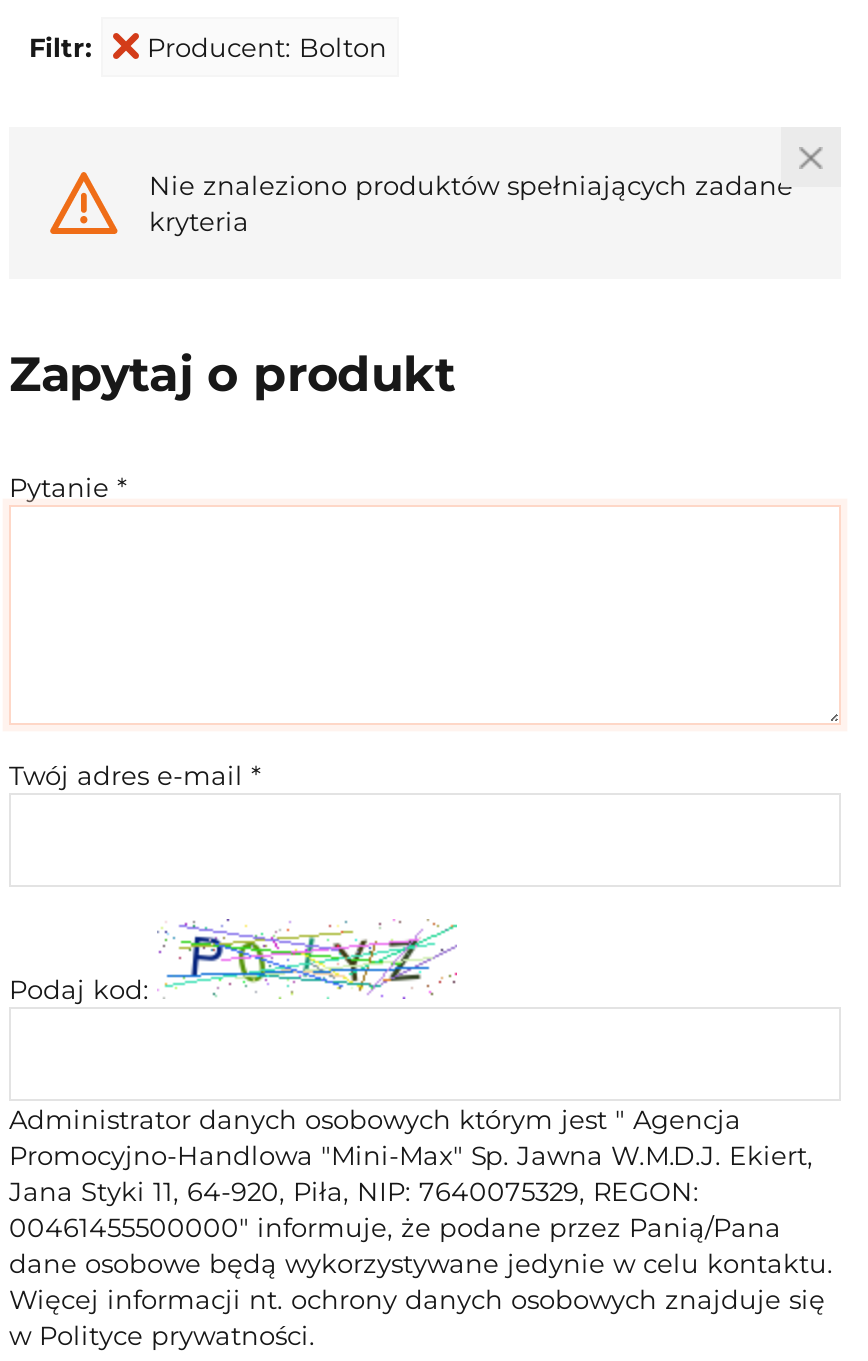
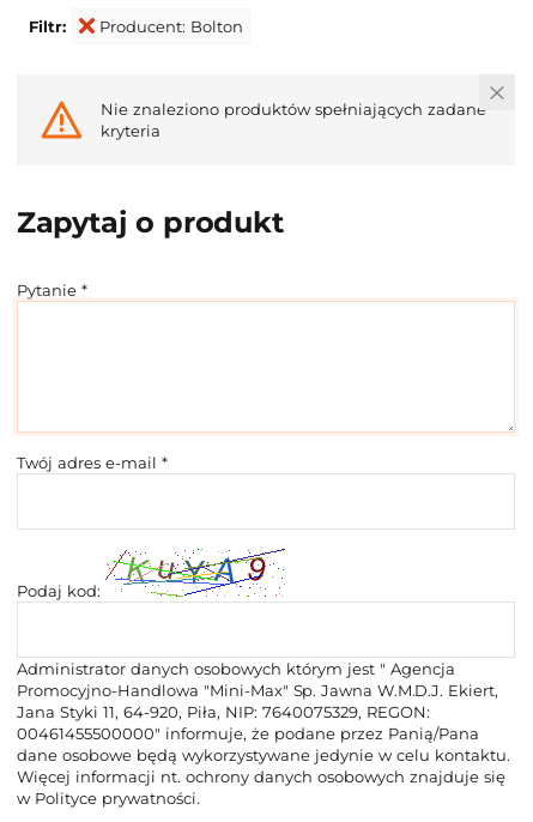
[157,917,457,999] [image] -> [104,548,286,598] [image]

